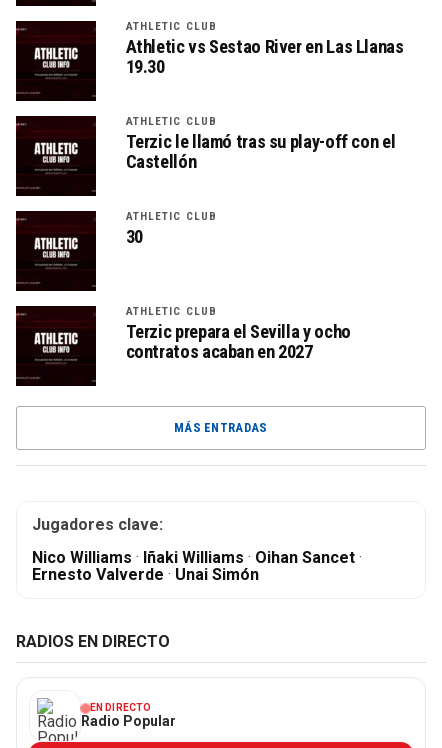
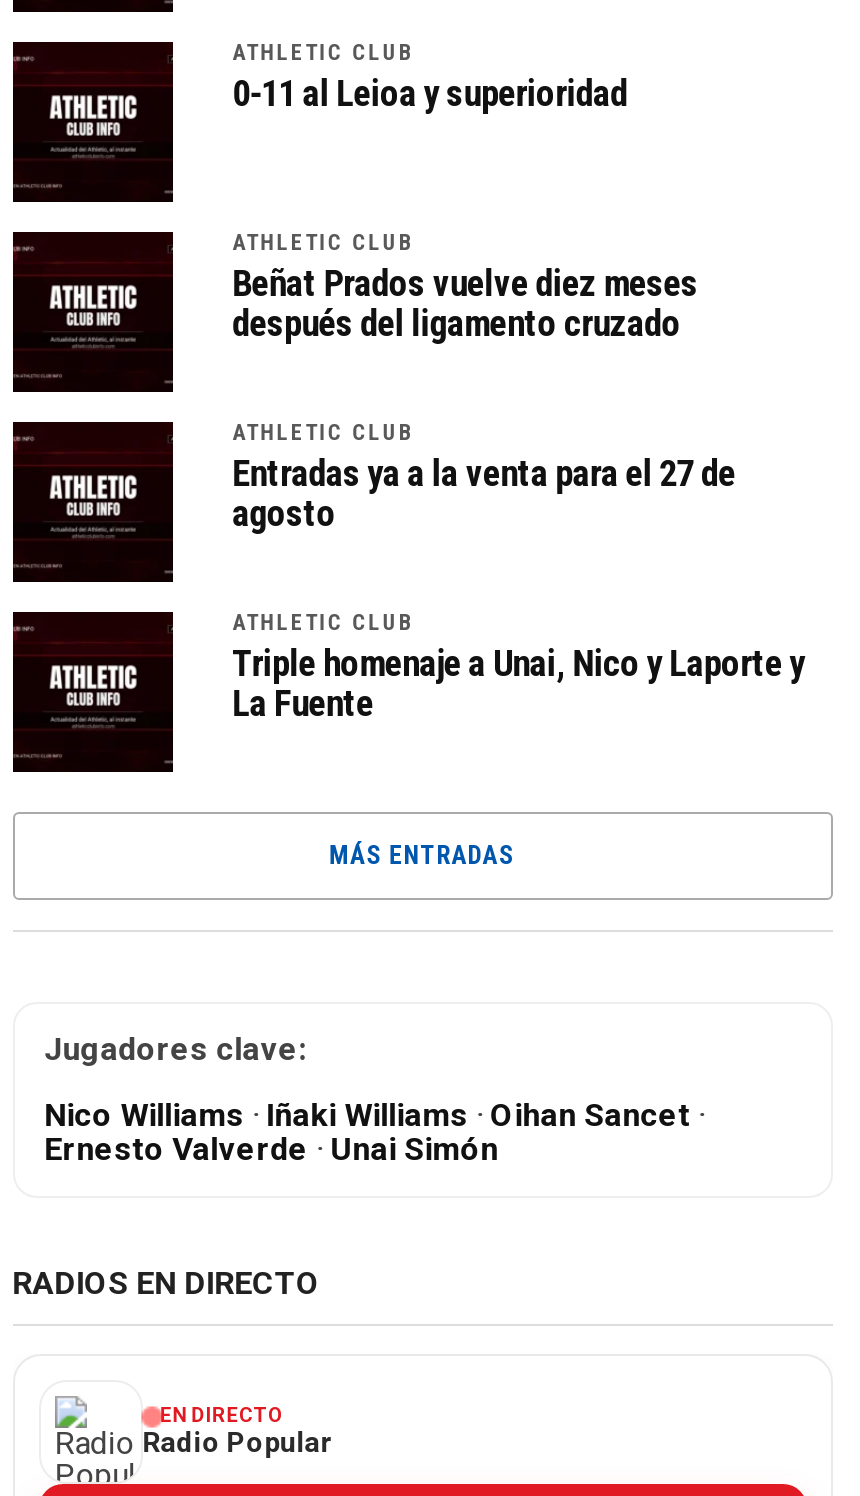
[126,36,404,77] Athletic vs Sestao River en Las Llanas | 19.30 -> [232,72,628,114] 0-11 al Leioa y superioridad
[126,131,395,172] Terzic le llamó tras su play-off con el | Castellón -> [232,262,698,344] Beñat Prados vuelve diez meses | después del ligamento cruzado
[126,226,143,247] 30 -> [232,452,736,534] Entradas ya a la venta para el 27 de | agosto
[126,321,351,362] Terzic prepara el Sevilla y ocho | contratos acaban en 2027 -> [232,642,805,724] Triple homenaje a Unai, Nico y Laporte y | La Fuente

